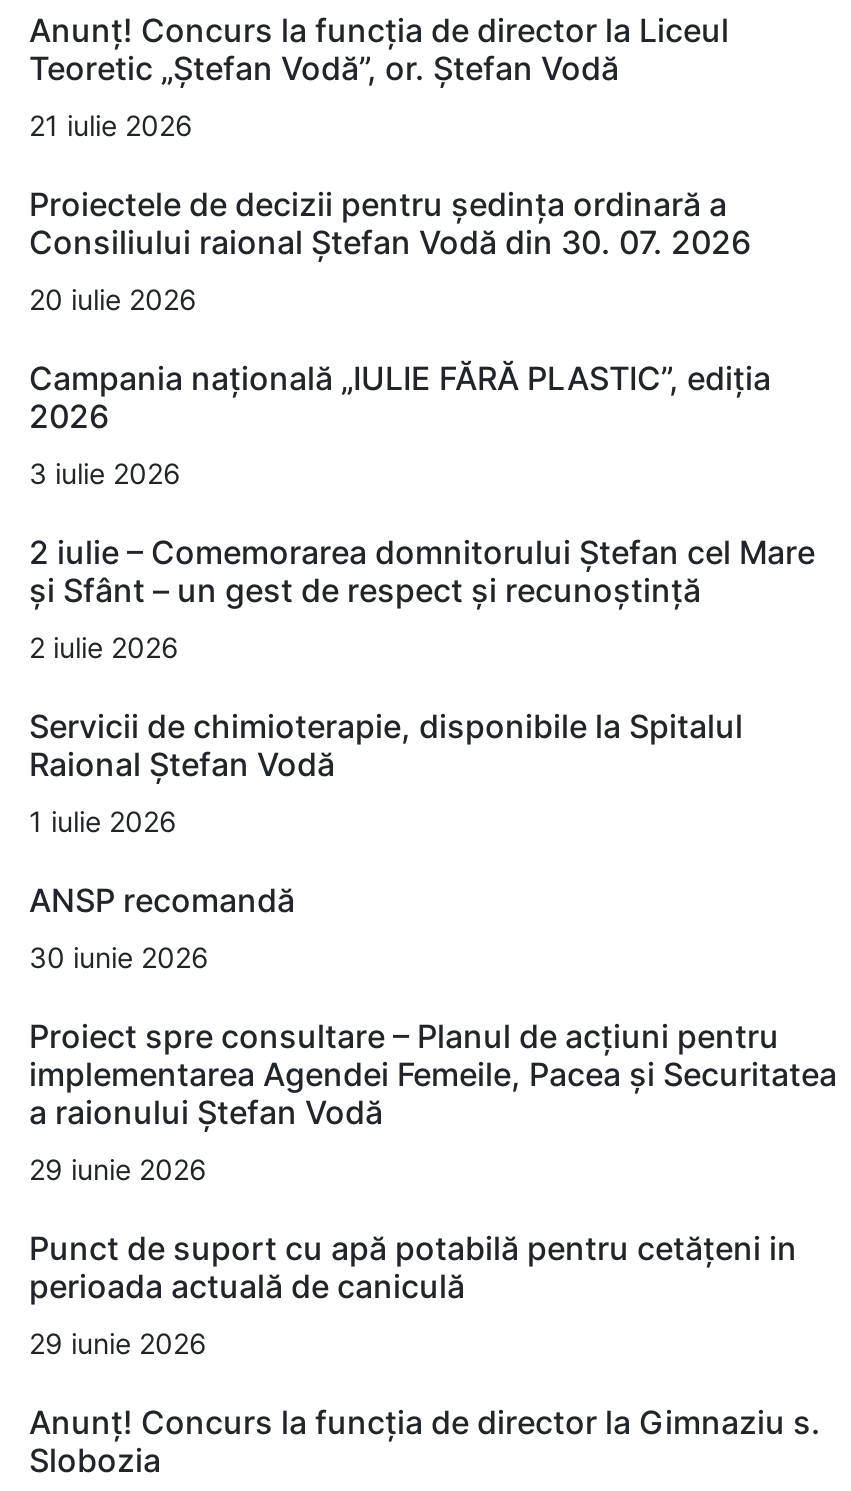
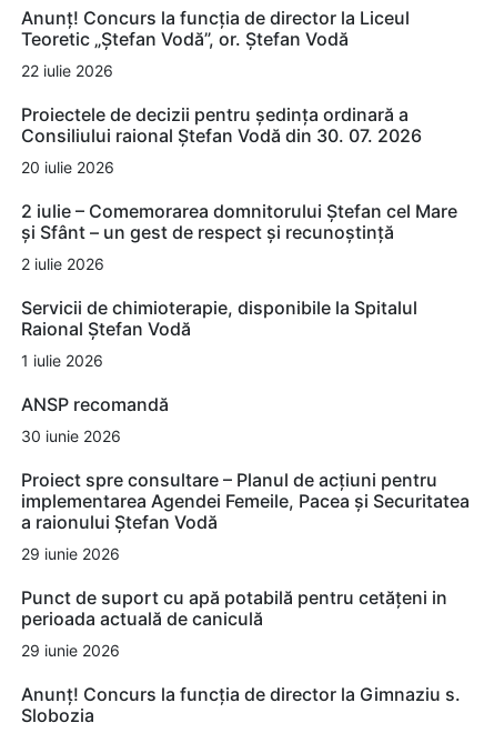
[29,108,193,142] 21 iulie 2026 -> [21,61,113,80] 22 iulie 2026
[29,358,771,490] Campania națională „IULIE FĂRĂ PLASTIC”, ediția | 2026 | 3 iulie 2026 -> none

